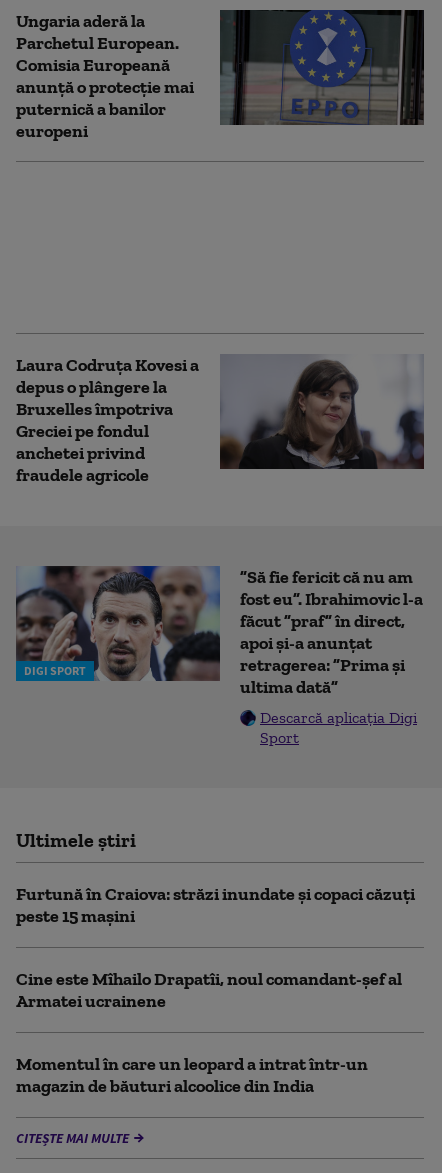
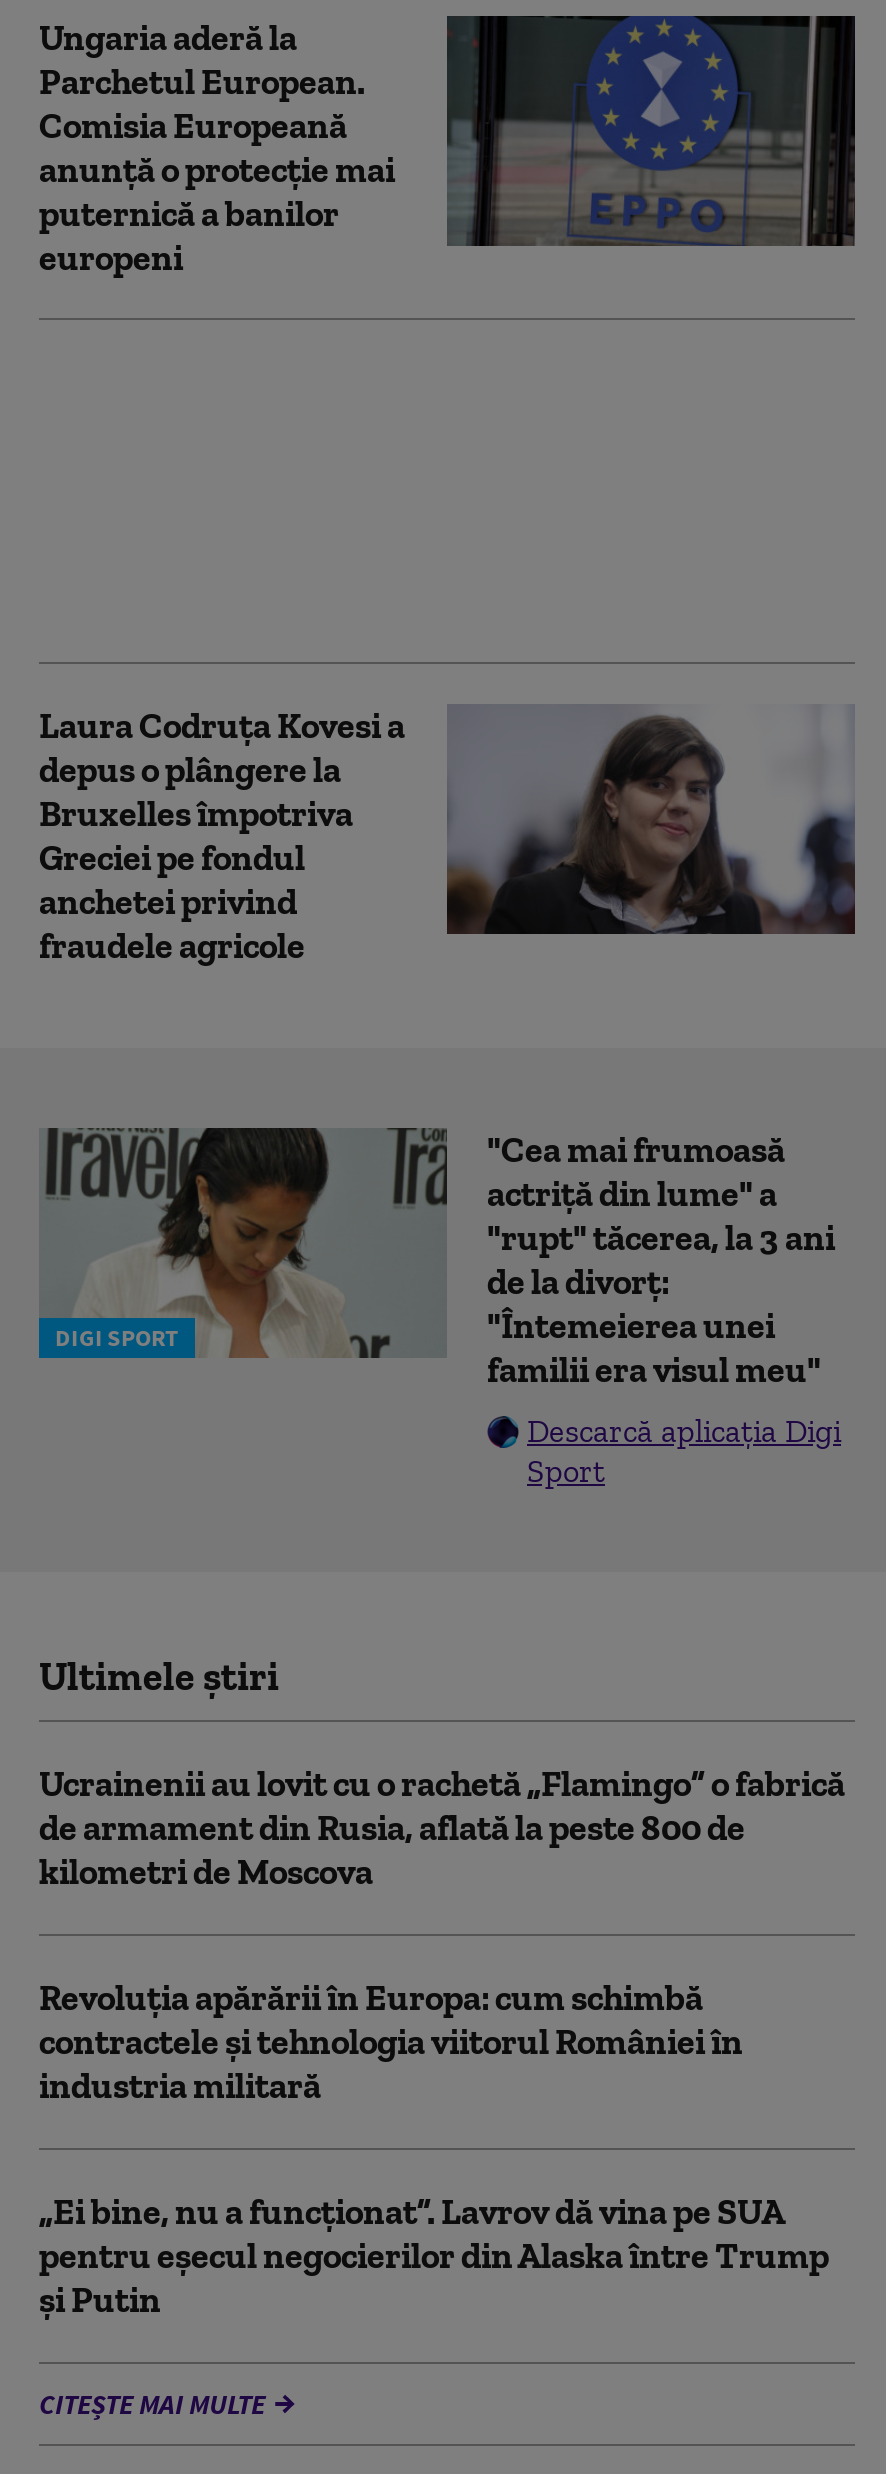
[15,565,423,698] [image] | ”Să fie fericit că nu am | fost eu”. Ibrahimovic l-a | făcut ”praf” în direct, | apoi și-a anunțat | retragerea: ”Prima și | ultima dată” -> [39,1126,835,1392] [image] | "Cea mai frumoasă | actriță din lume" a | "rupt" tăcerea, la 3 ani | de la divorț: | "Întemeierea unei | familii era visul meu"
[16,883,415,927] Furtună în Craiova: străzi inundate și copaci căzuți | peste 15 mașini -> [39,1762,845,1894] Ucrainenii au lovit cu o rachetă „Flamingo” o fabrică | de armament din Rusia, aflată la peste 800 de | kilometri de Moscova
[16,968,402,1012] Cine este Mîhailo Drapatîi, noul comandant-şef al | Armatei ucrainene -> [39,1976,743,2108] Revoluția apărării în Europa: cum schimbă | contractele și tehnologia viitorul României în | industria militară
[16,1053,368,1097] Momentul în care un leopard a intrat într-un | magazin de băuturi alcoolice din India -> [39,2190,829,2322] „Ei bine, nu a funcţionat”. Lavrov dă vina pe SUA | pentru eșecul negocierilor din Alaska între Trump | şi Putin

